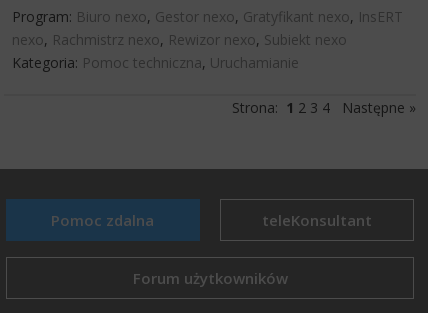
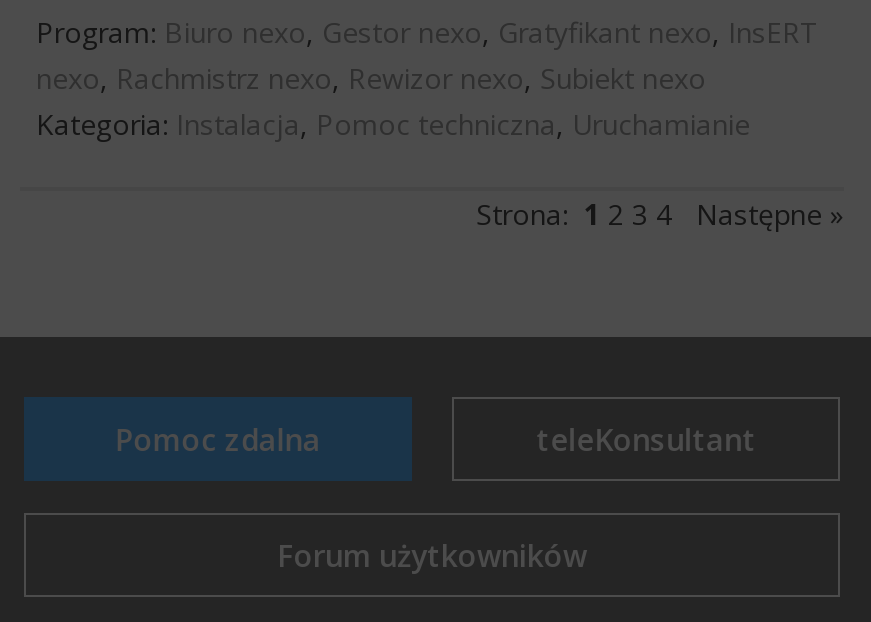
[12,53,299,72] Kategoria: Pomoc techniczna, Uruchamianie -> [36,105,750,143] Kategoria: Instalacja, Pomoc techniczna, Uruchamianie

